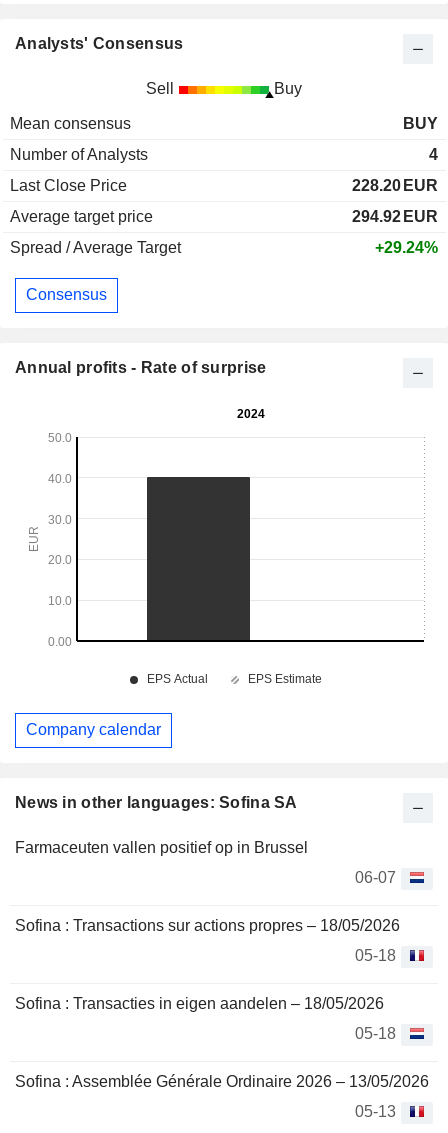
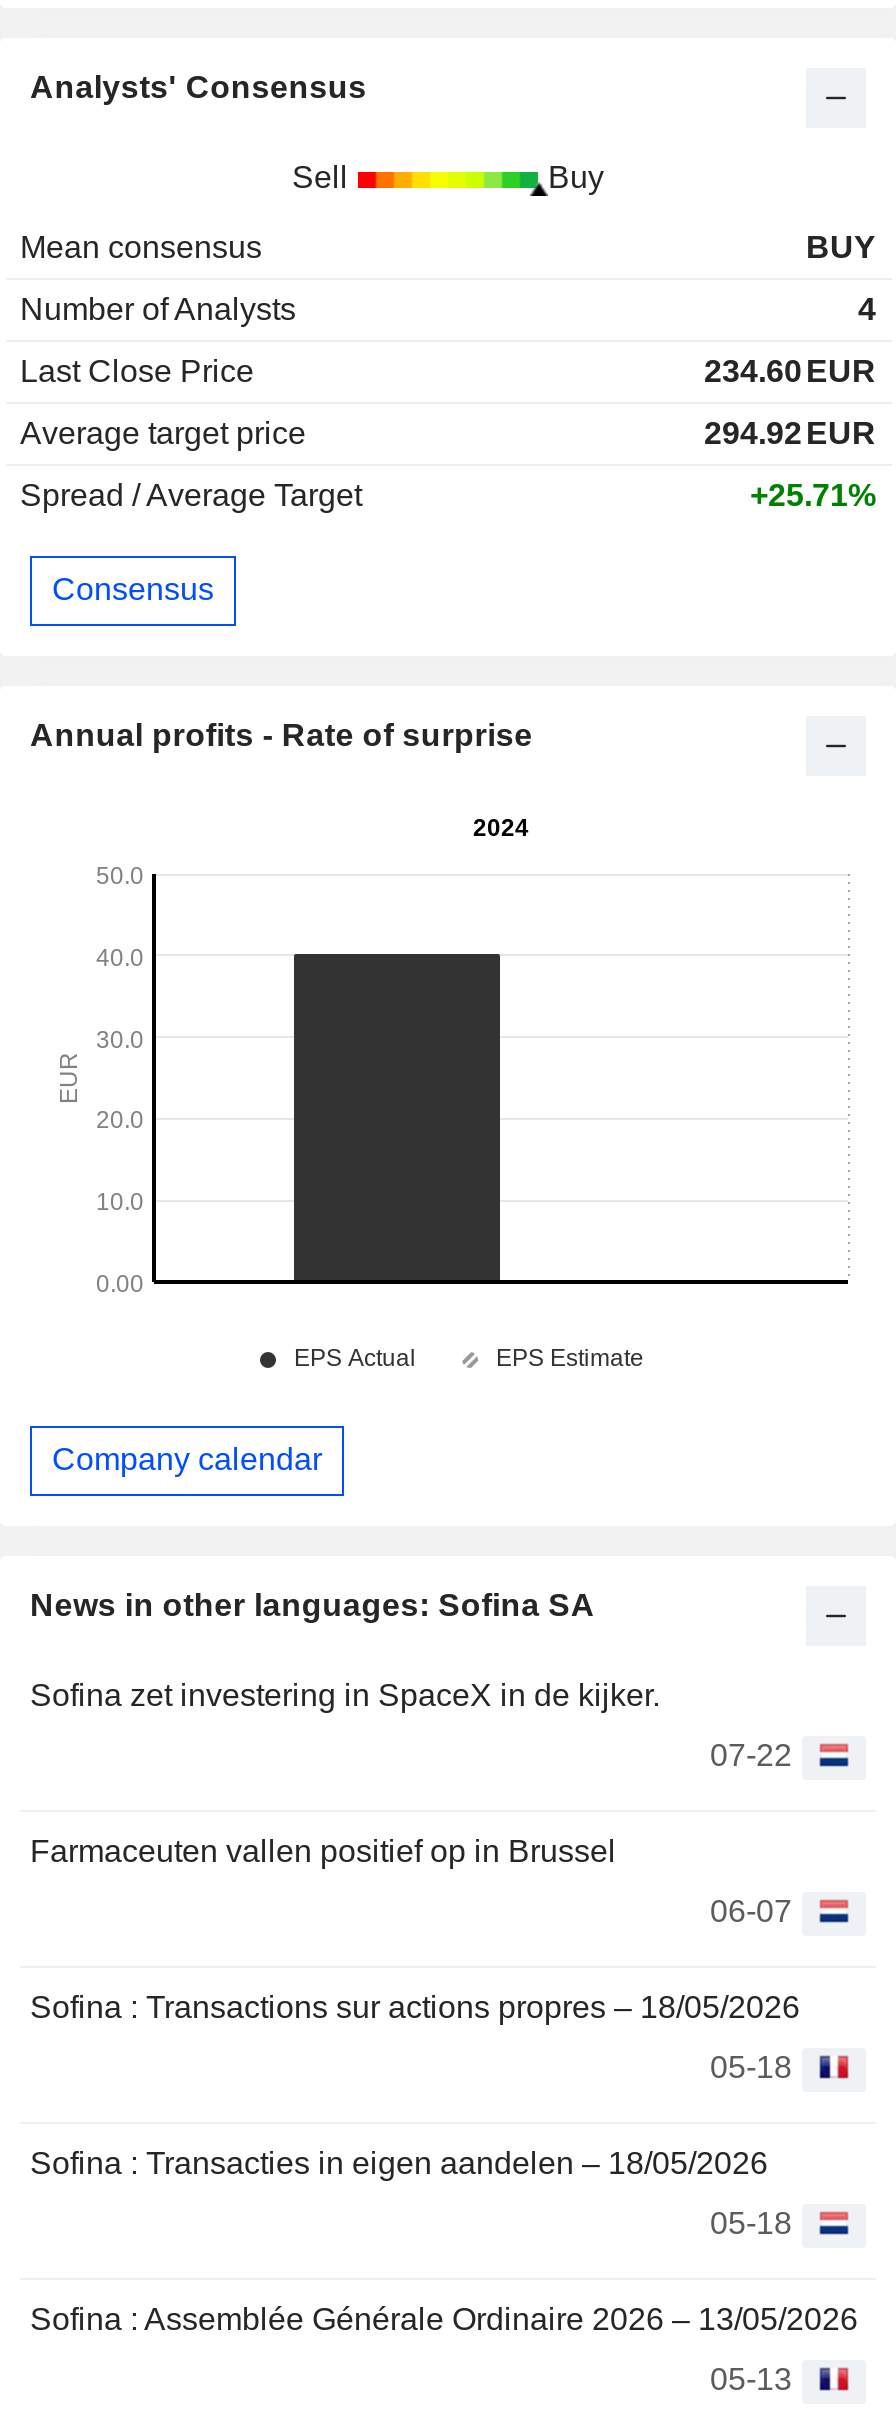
[352,176,438,193] 228.20 EUR -> [704,353,876,387] 234.60 EUR
[375,238,438,255] +29.24% -> [750,477,876,511] +25.71%
none -> [30,1678,792,1772] Sofina zet investering in SpaceX in de kijker. | 07-22

